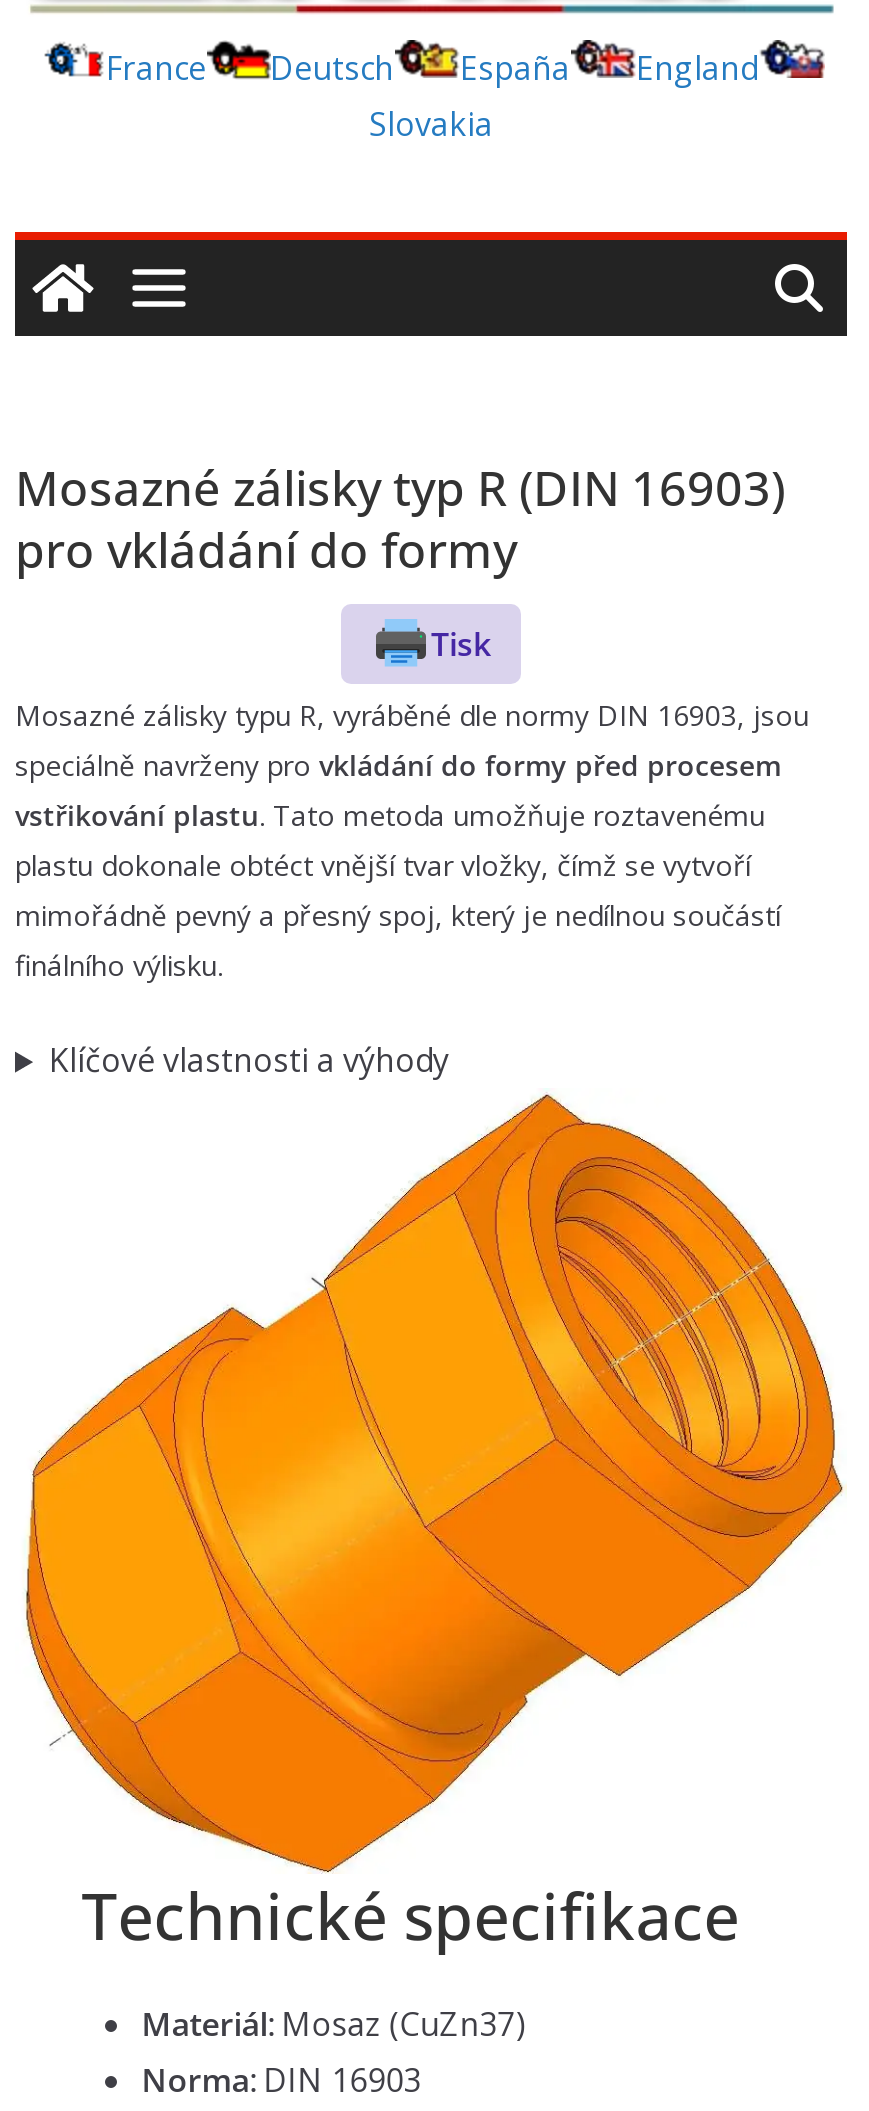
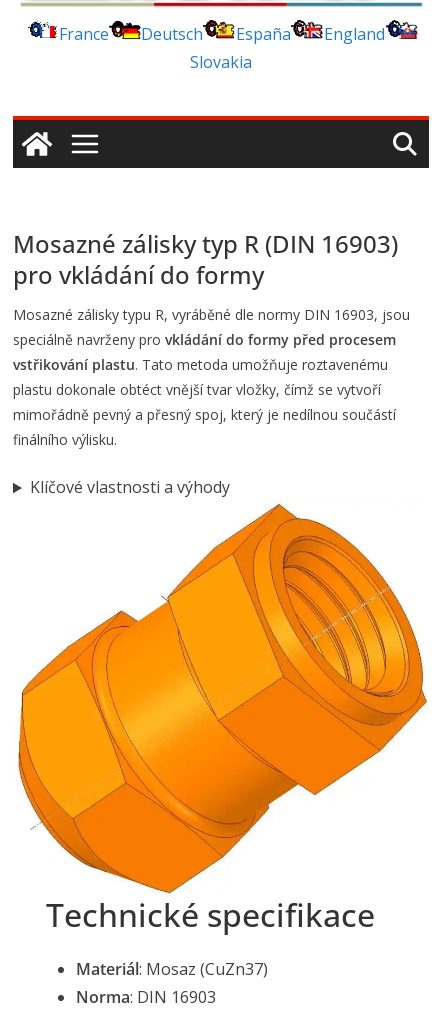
[431,623,491,667] Tisk -> none

